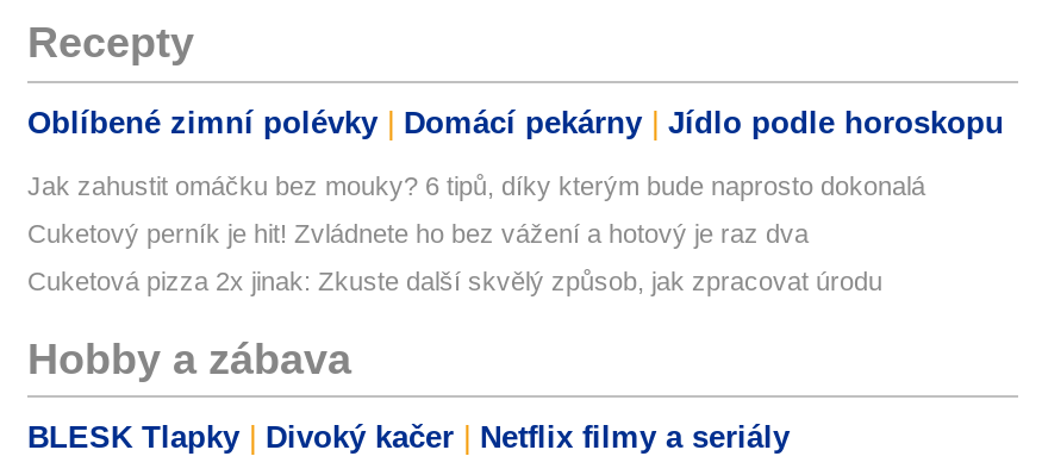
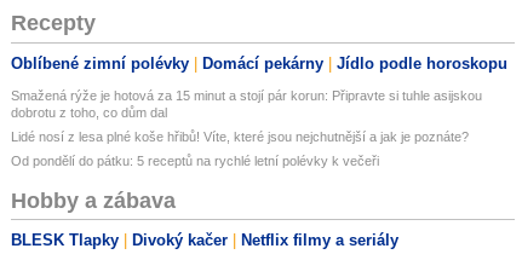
[27,172,925,200] Jak zahustit omáčku bez mouky? 6 tipů, díky kterým bude naprosto dokonalá -> [11,88,482,119] Smažená rýže je hotová za 15 minut a stojí pár korun: Připravte si tuhle asijskou | dobrotu z toho, co dům dal
[27,219,809,248] Cuketový perník je hit! Zvládnete ho bez vážení a hotový je raz dva -> [11,129,469,143] Lidé nosí z lesa plné koše hřibů! Víte, které jsou nejchutnější a jak je poznáte?
[27,267,882,295] Cuketová pizza 2x jinak: Zkuste další skvělý způsob, jak zpracovat úrodu -> [11,153,379,168] Od pondělí do pátku: 5 receptů na rychlé letní polévky k večeři

